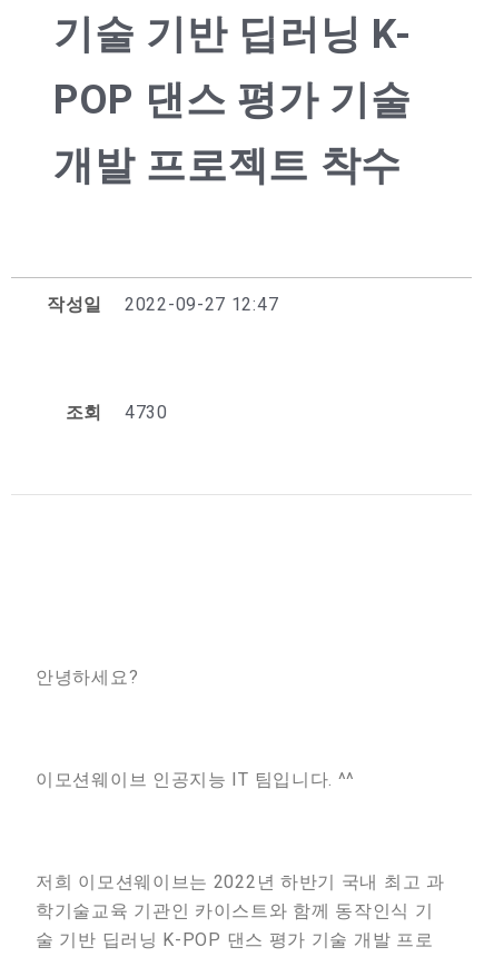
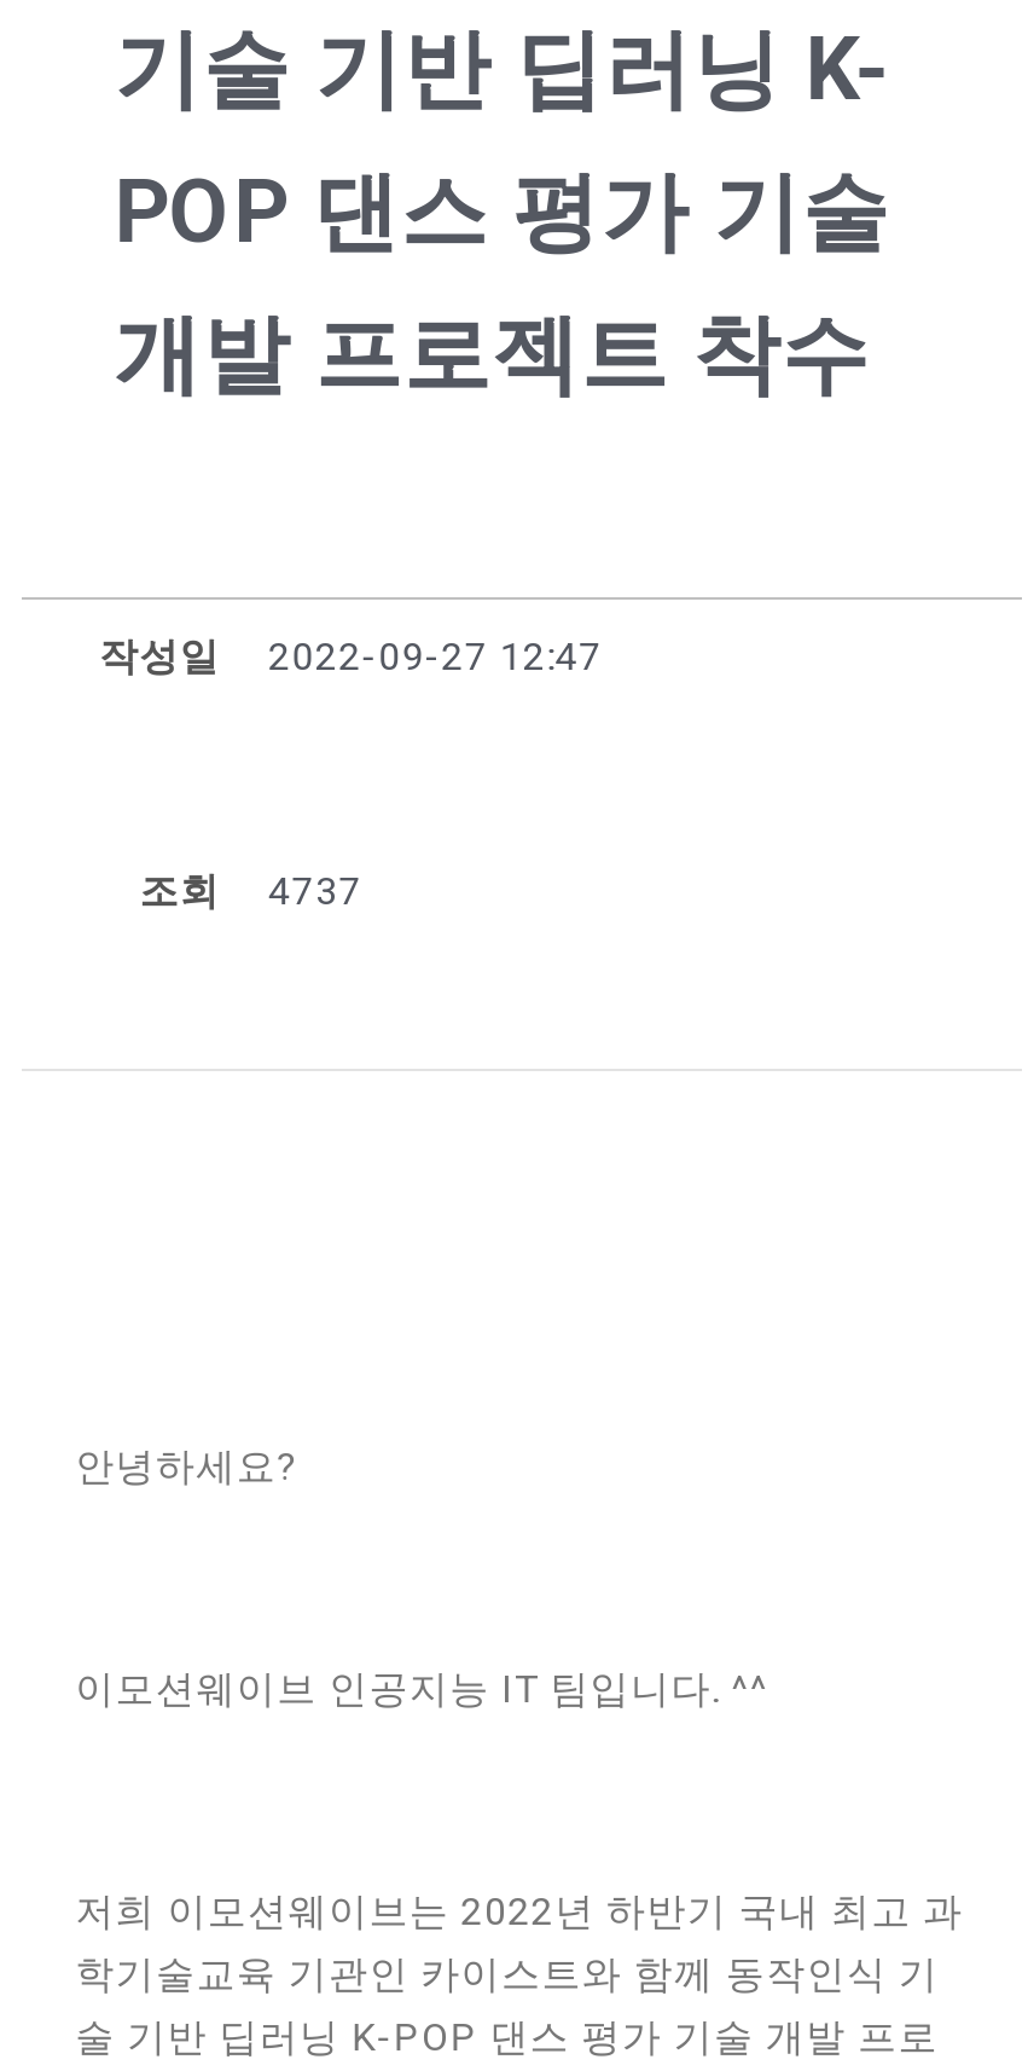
[65,402,168,423] 조회 4730 -> [139,868,362,914] 조회 4737

